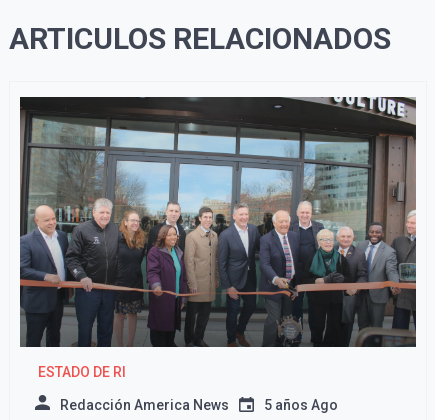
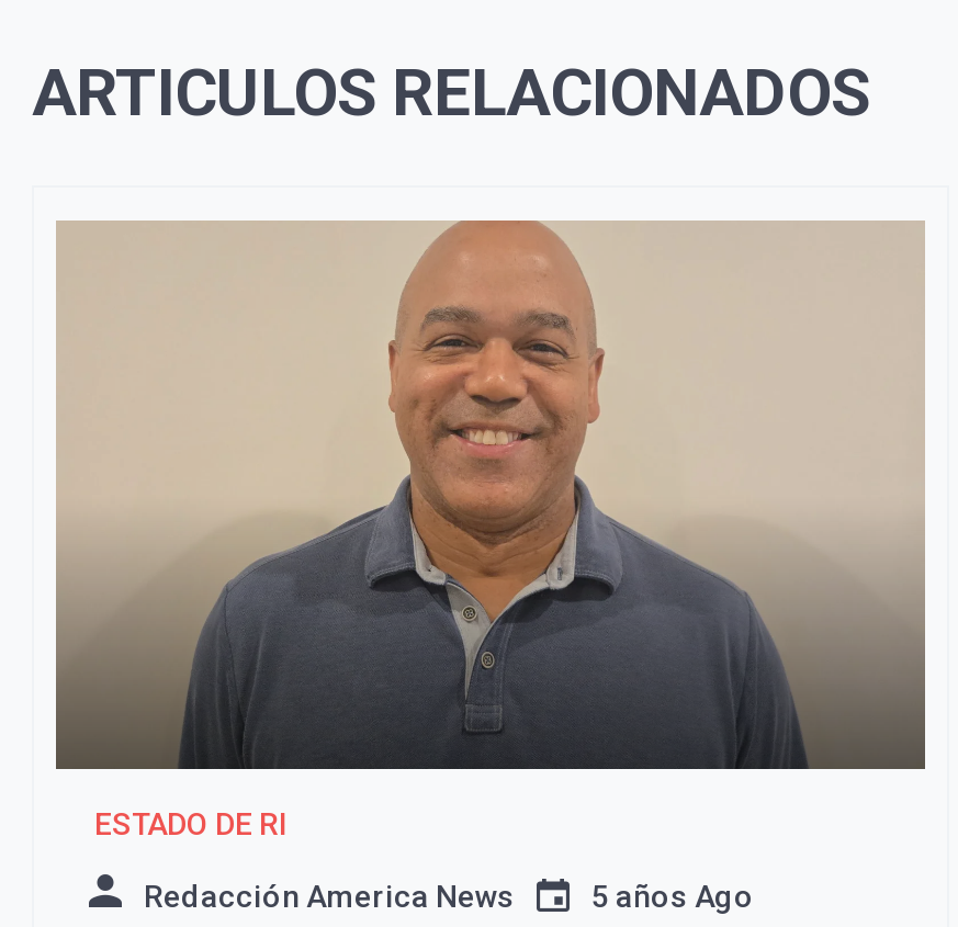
[19,96,417,347] [image] -> [54,218,927,769] [image]

